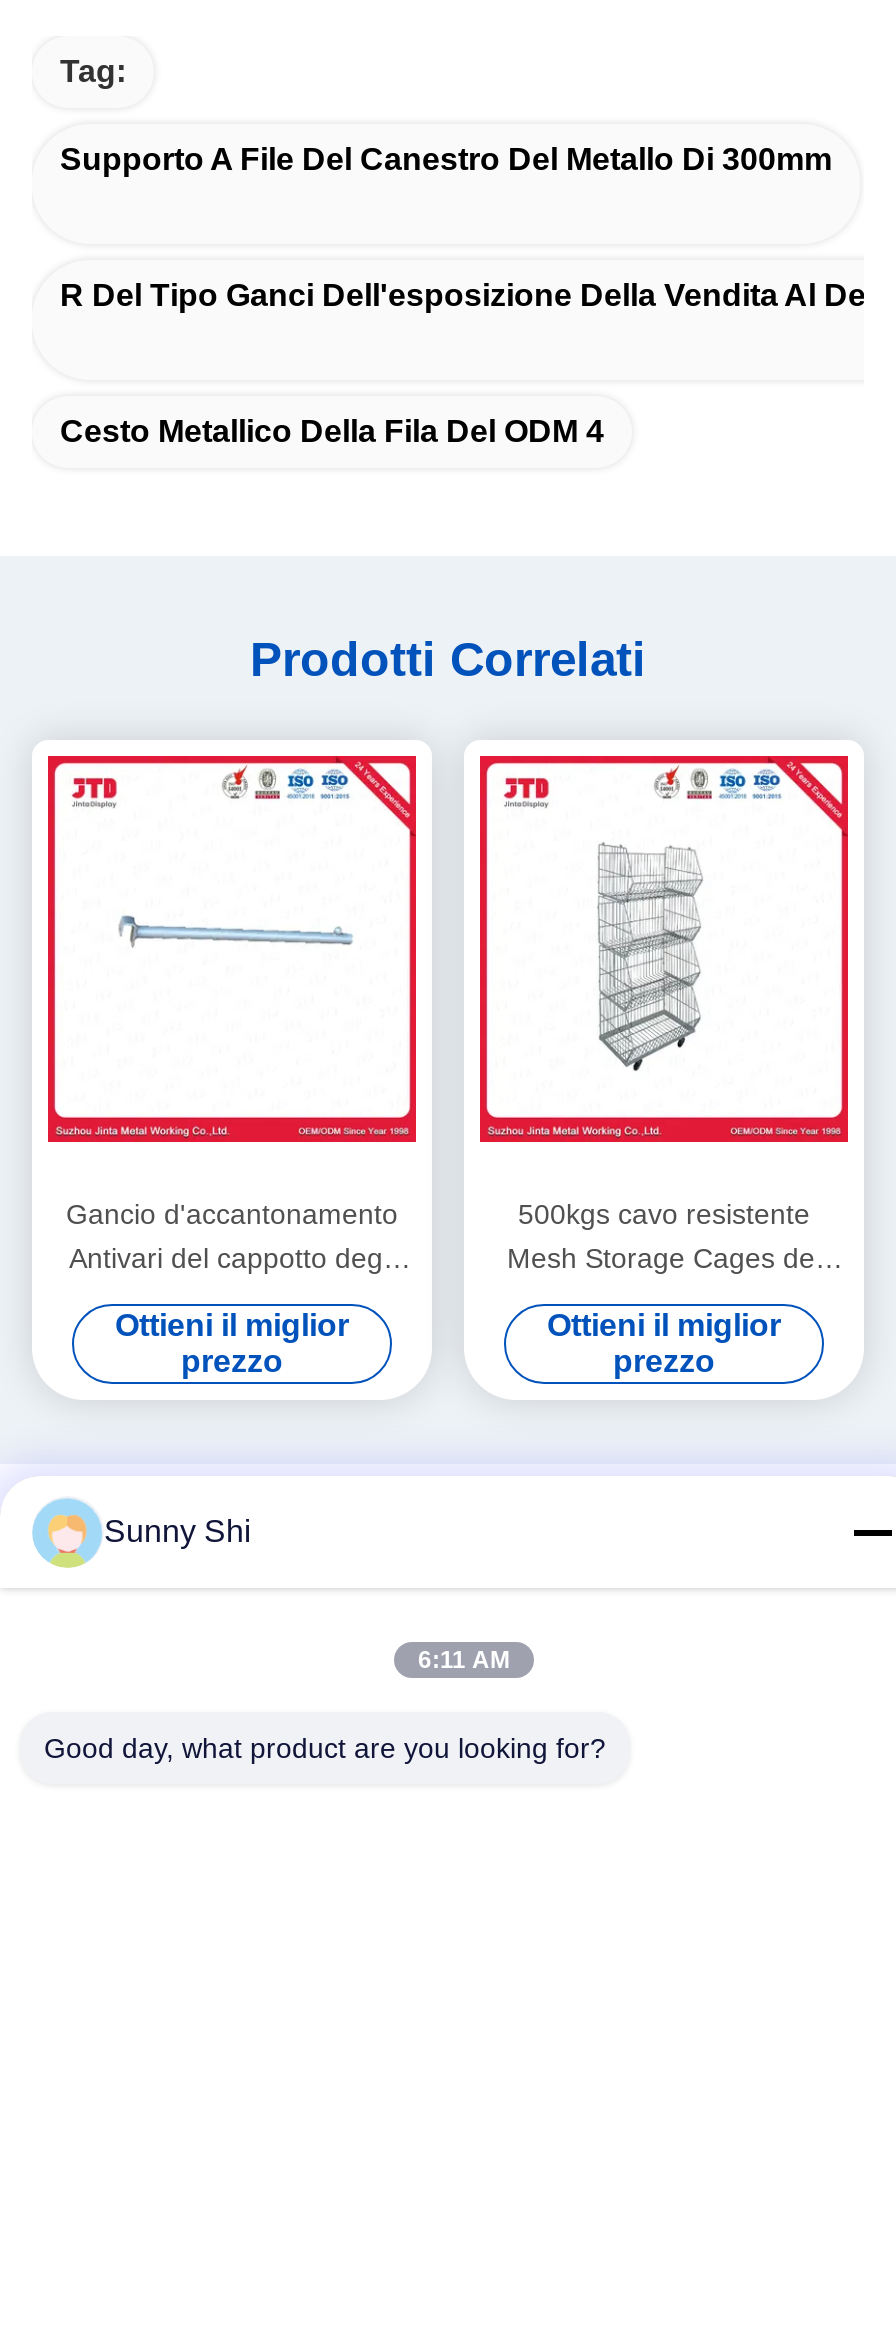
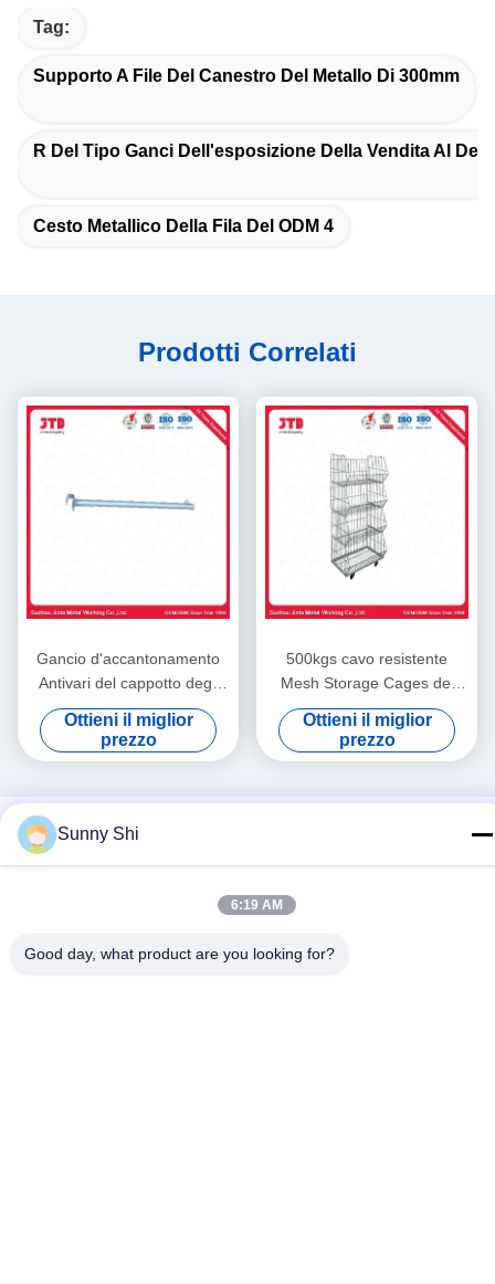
[418,1646,510,1674] 6:11 AM -> [230,897,282,913] 6:19 AM

